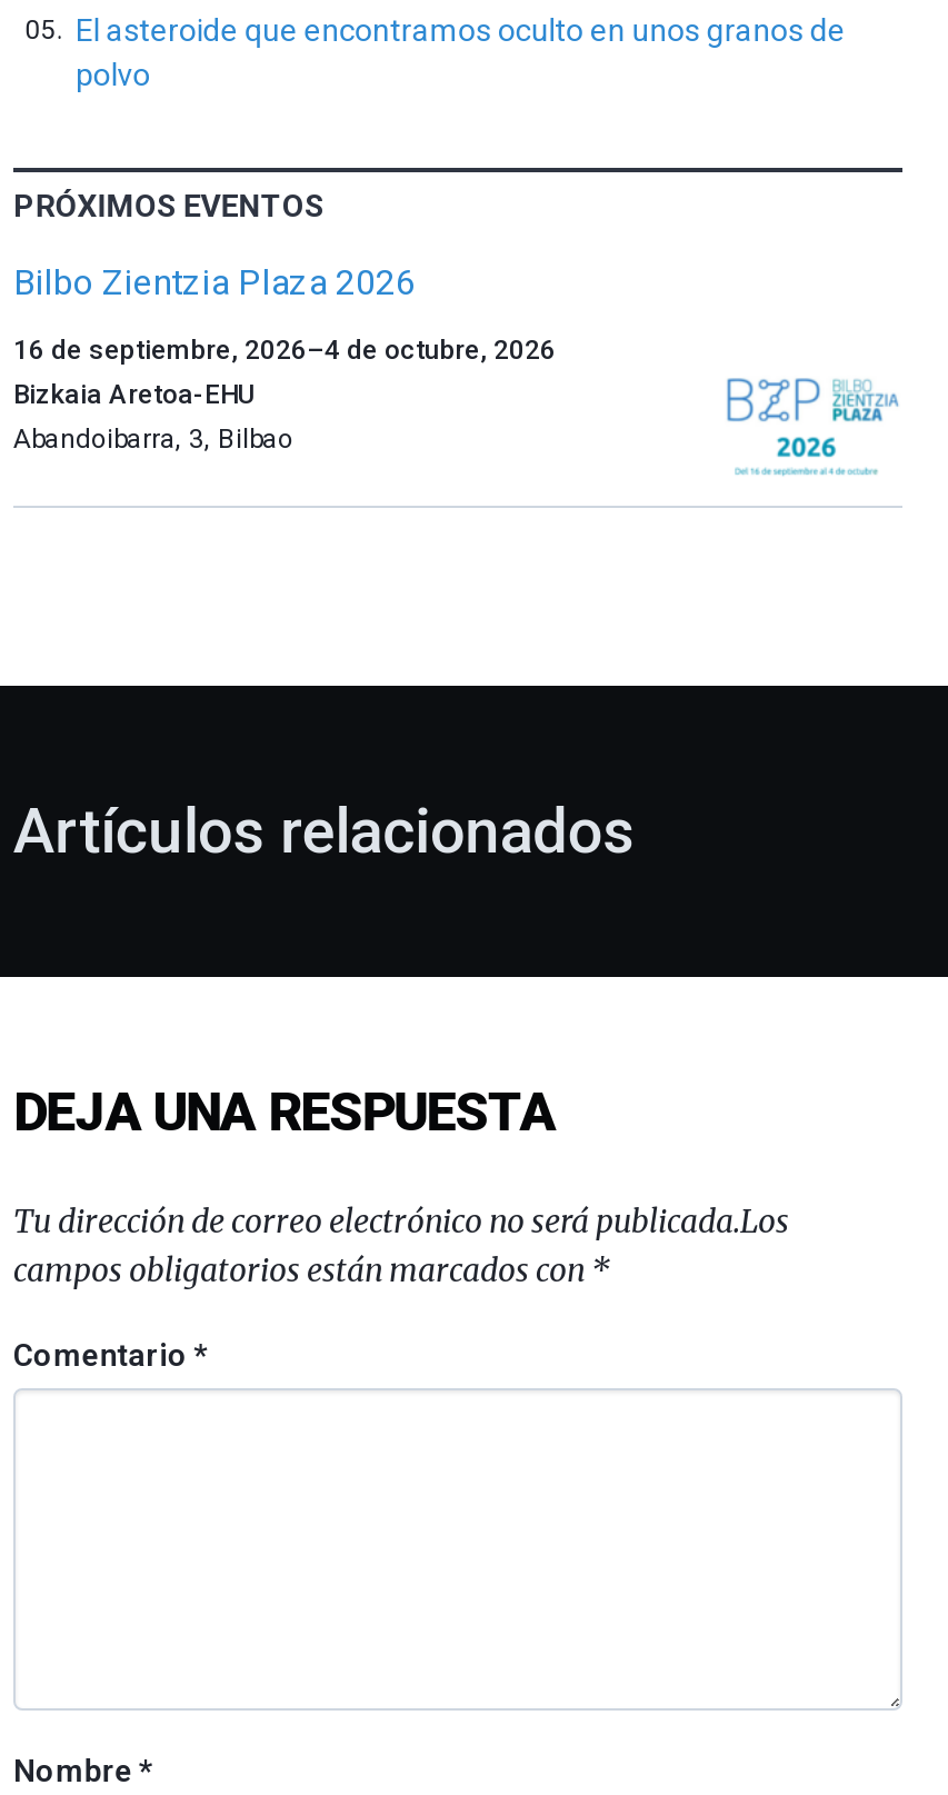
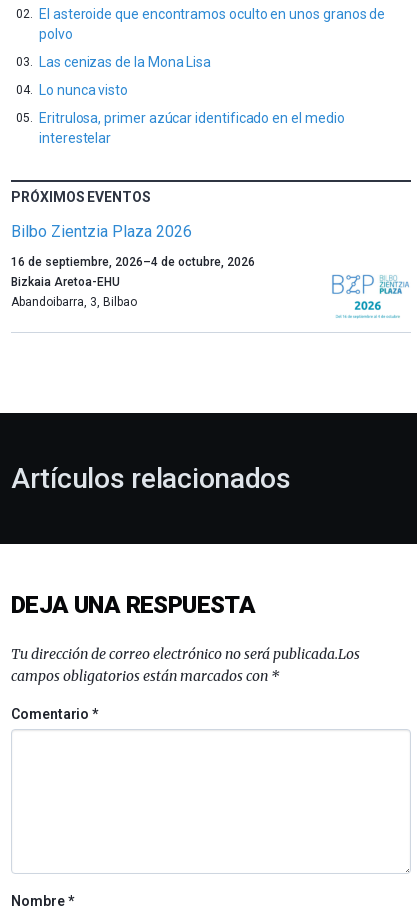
none -> [39,54,344,146] Las cenizas de la Mona Lisa | Lo nunca visto | Eritrulosa, primer azúcar identificado en el medio | interestelar

